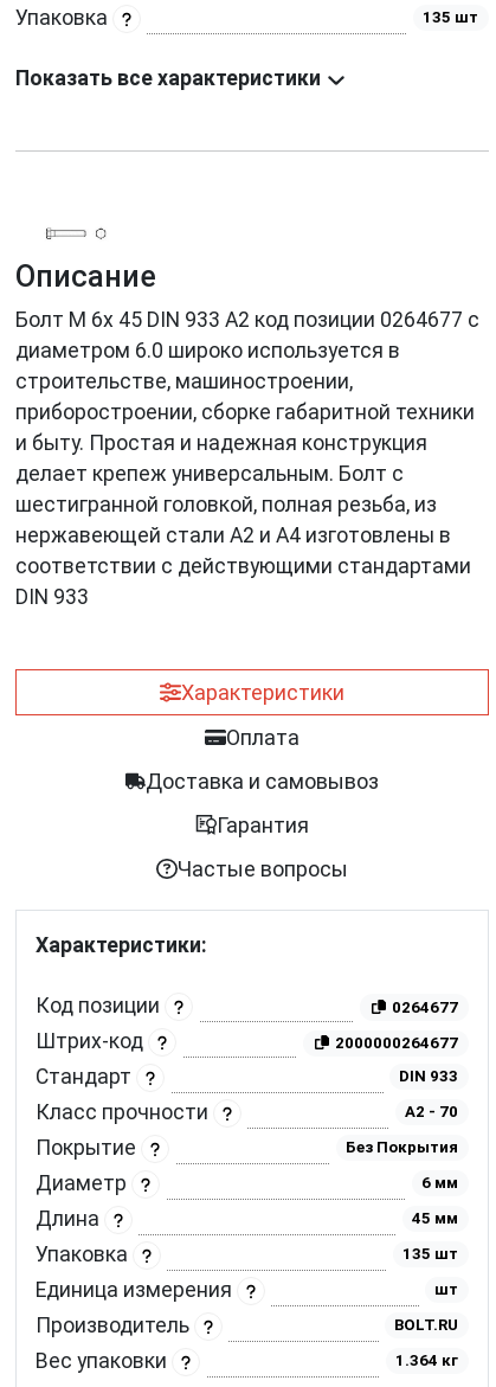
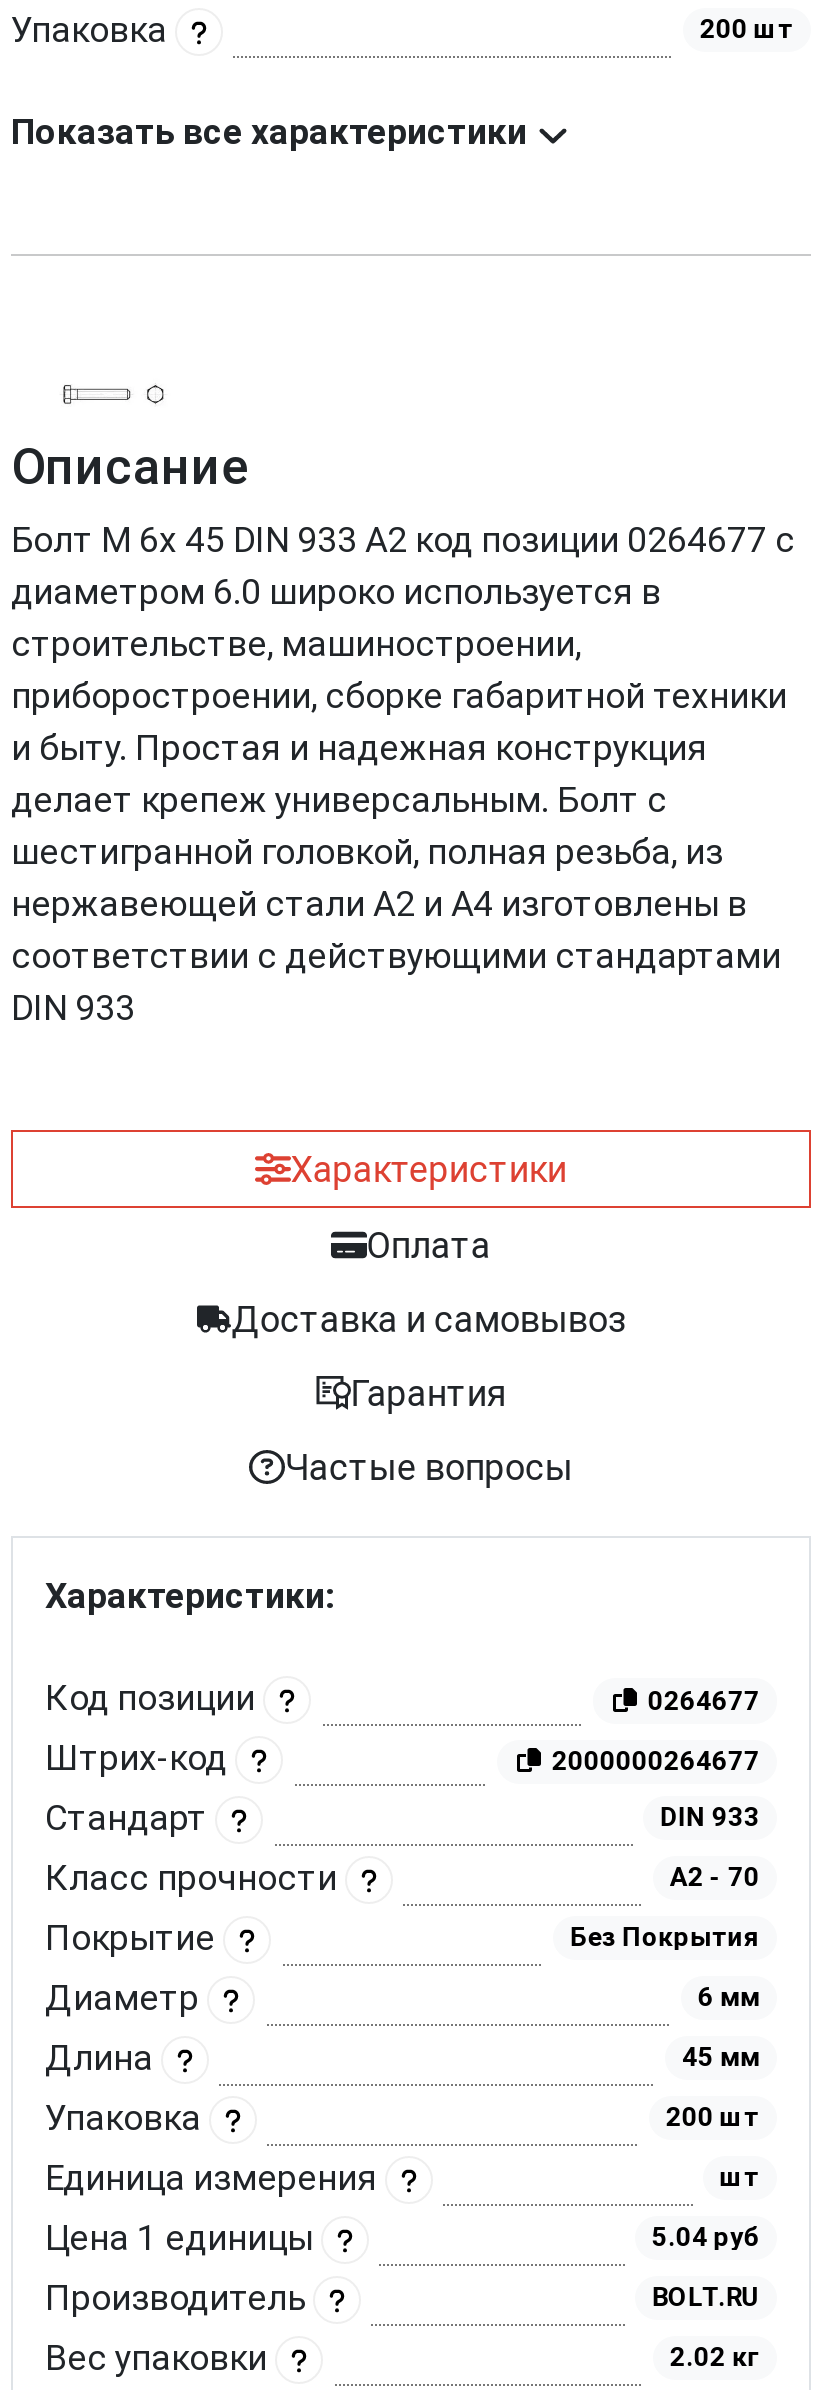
[423,9,479,26] 135 шт -> [700,14,794,44] 200 шт
[403,1245,459,1263] 135 шт -> [666,2103,760,2133] 200 шт
none -> [45,2219,760,2259] Цена 1 единицы | 5.04 руб
[396,1352,459,1370] 1.364 кг -> [670,2343,760,2373] 2.02 кг

